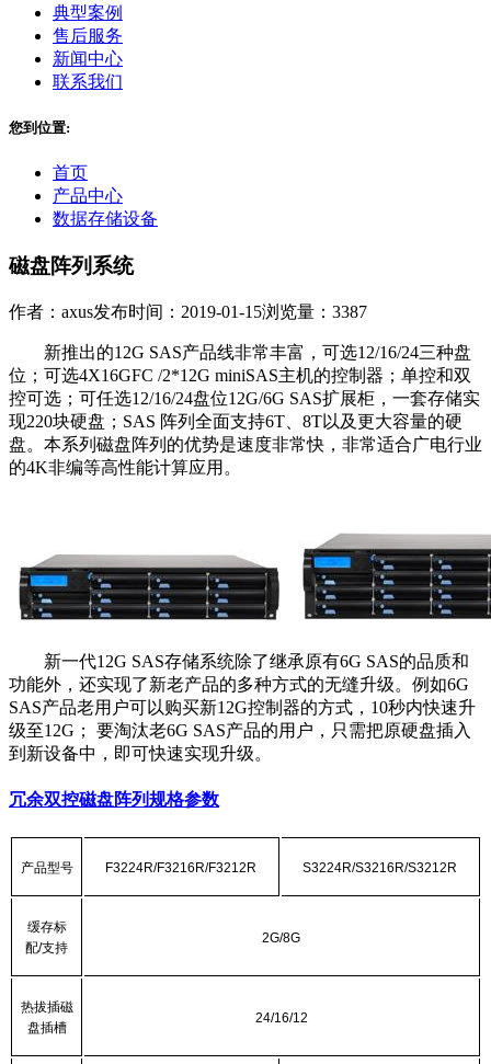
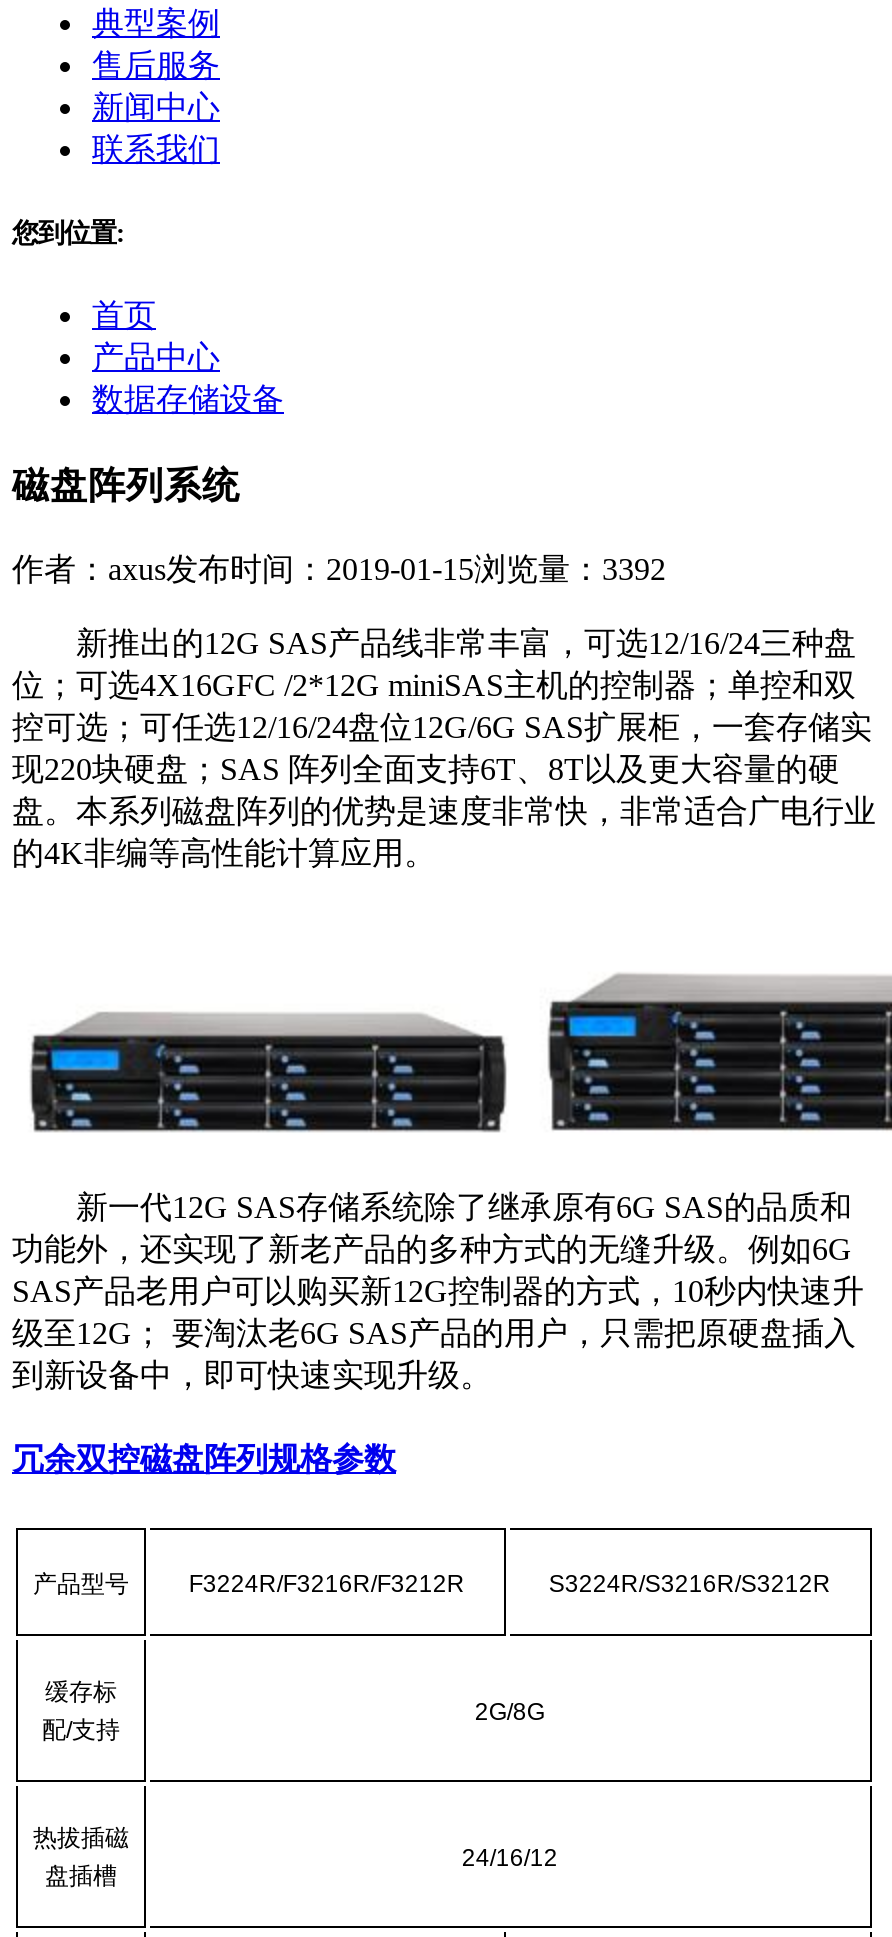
[9,302,367,321] 作者：axus发布时间：2019-01-15浏览量：3387 -> [12,552,666,586] 作者：axus发布时间：2019-01-15浏览量：3392

